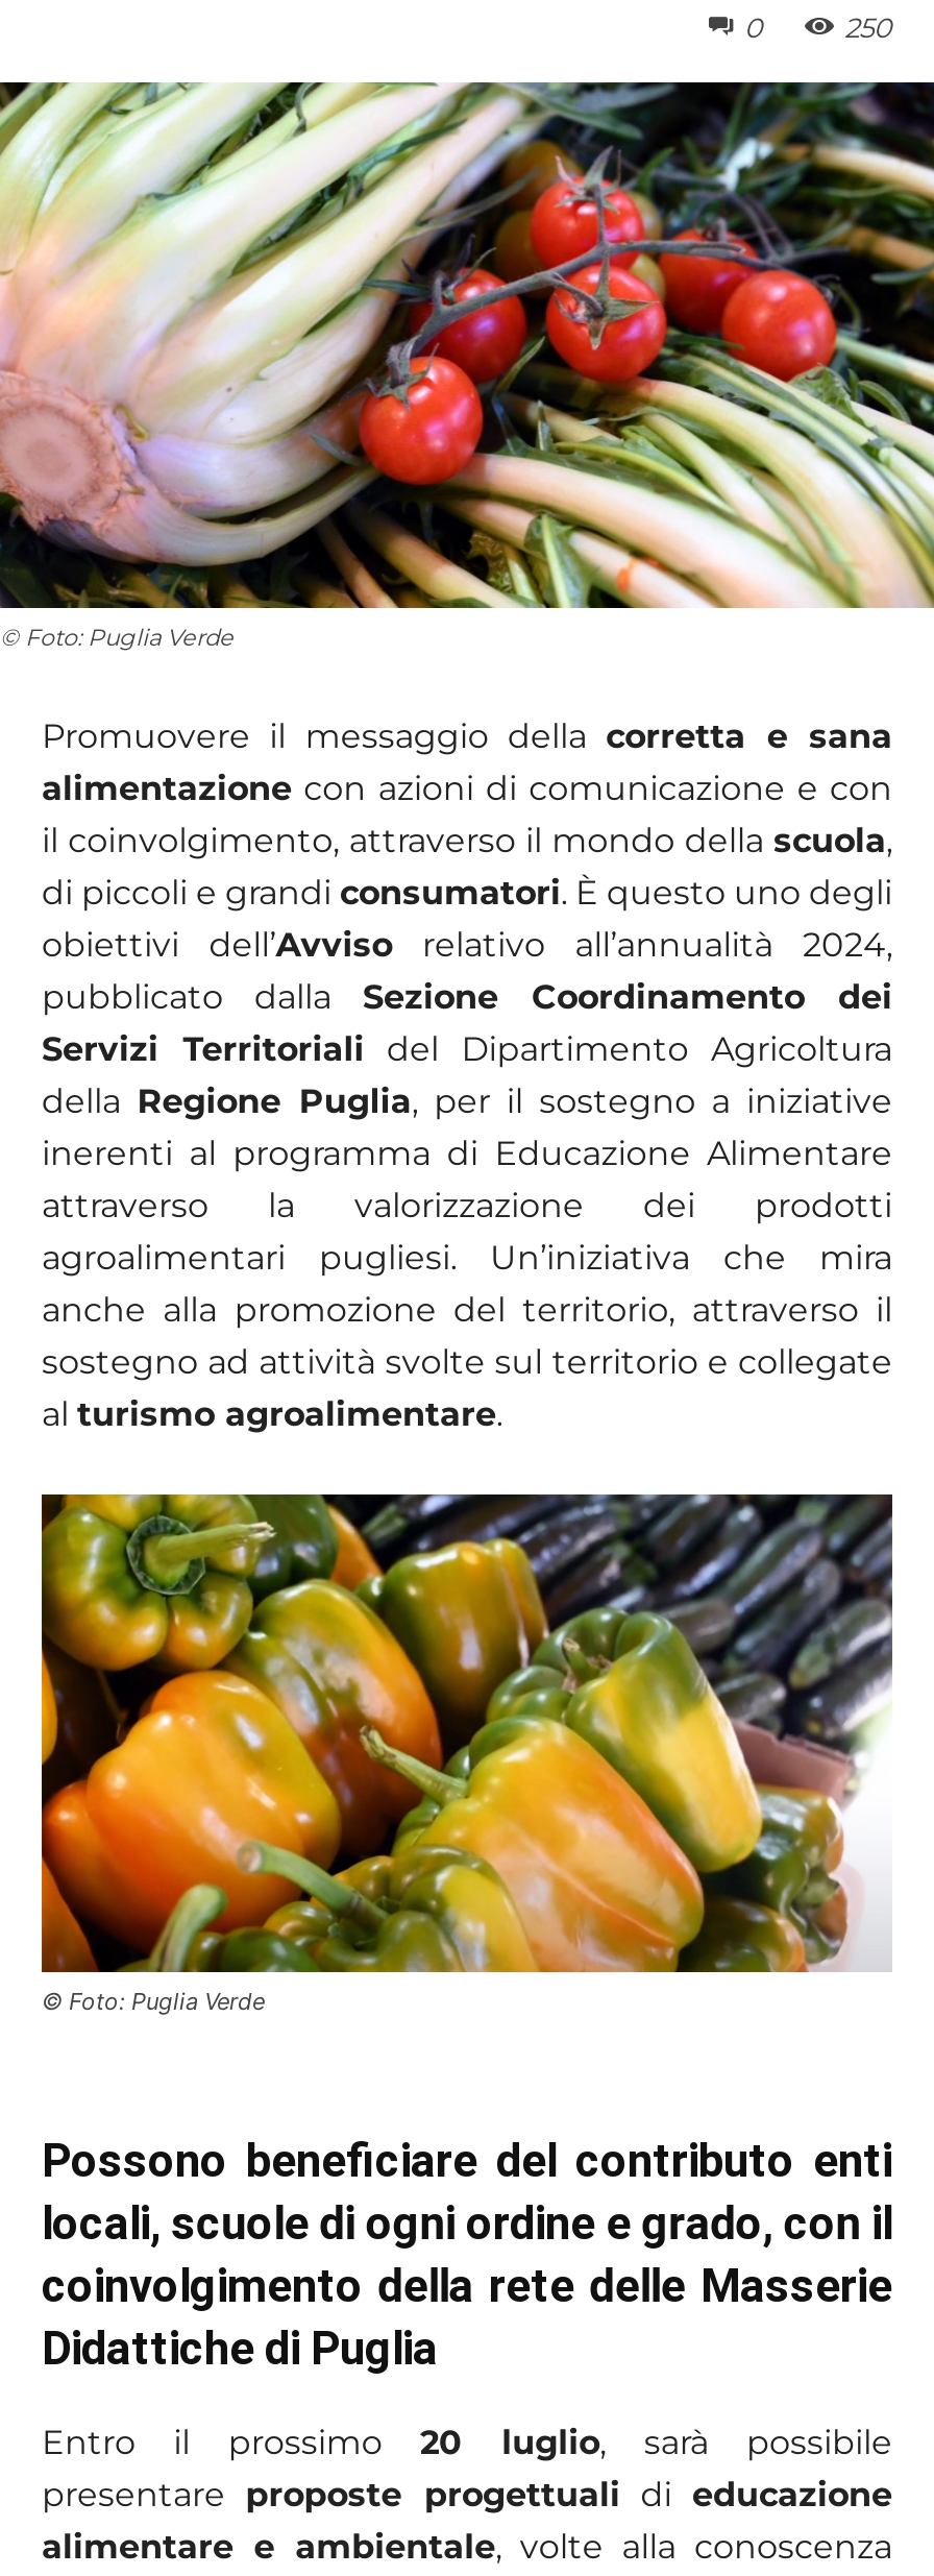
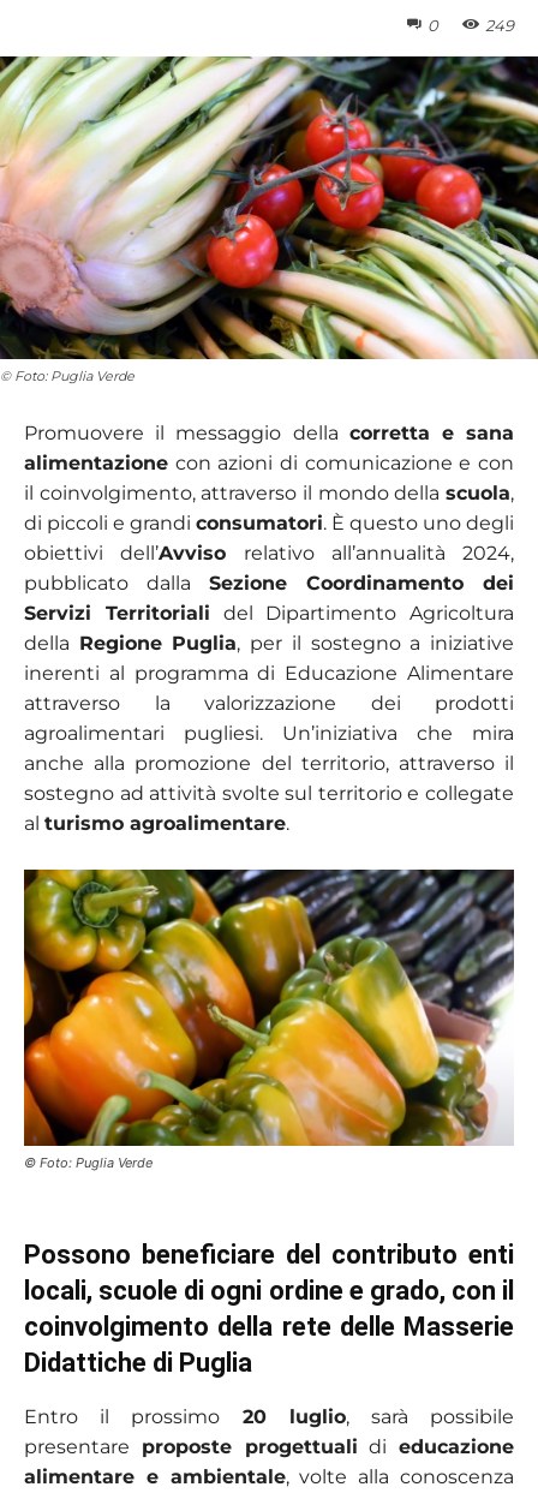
[844,11,892,44] 250 -> [485,15,514,34] 249

